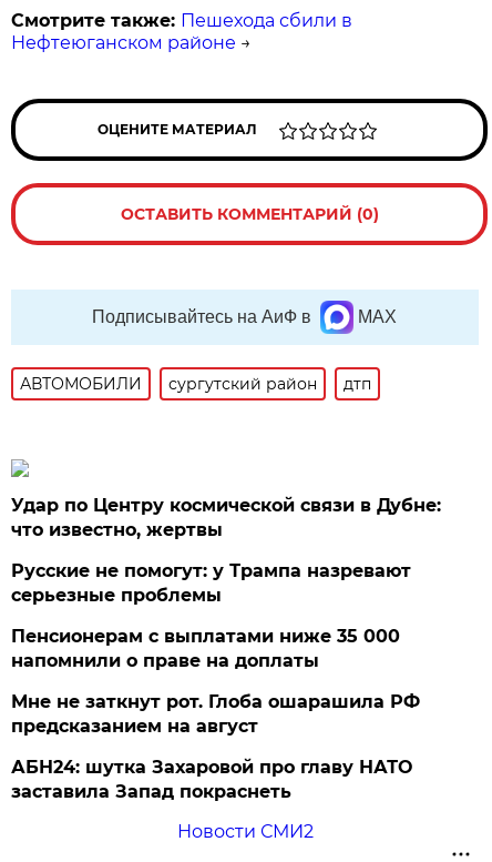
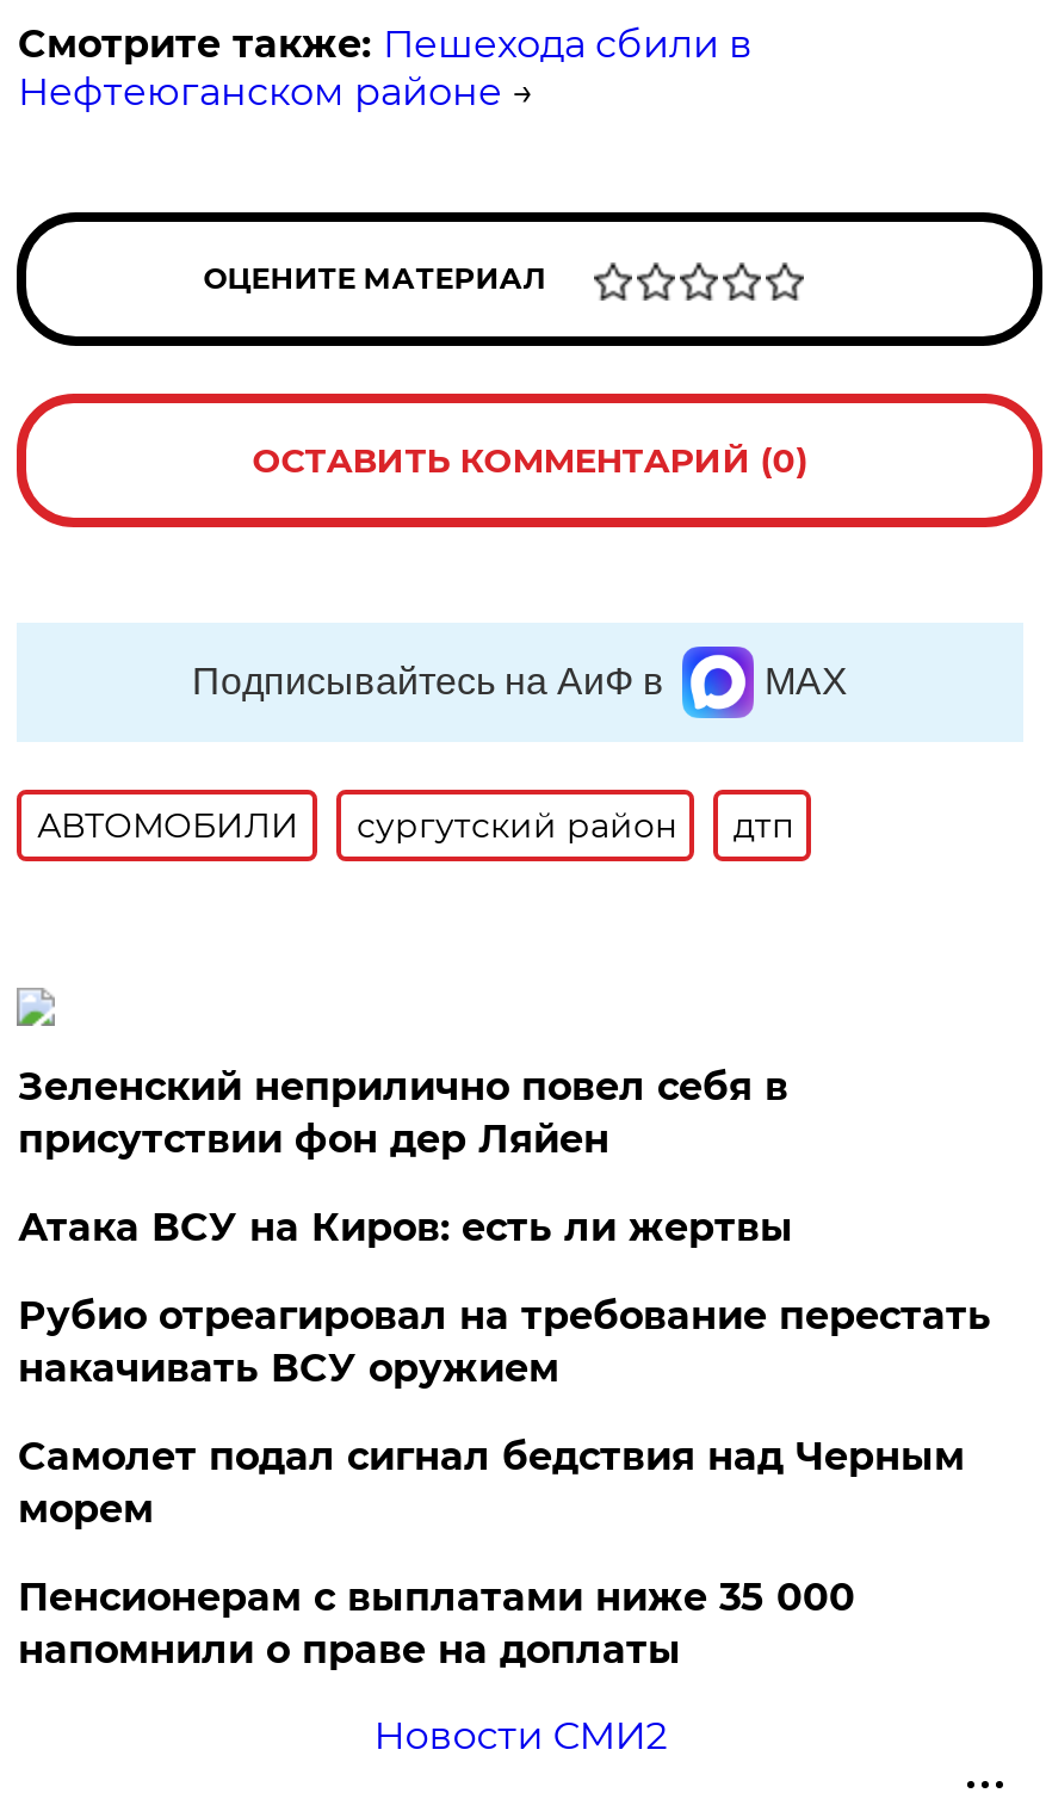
[12,495,441,606] Удар по Центру космической связи в Дубне: | что известно, жертвы | Русские не помогут: у Трампа назревают | серьезные проблемы -> [18,1064,991,1532] Зеленский неприлично повел cебя в | присутствии фон дер Ляйен | Атака ВСУ на Киров: есть ли жертвы | Рубио отреагировал на требование перестать | накачивать ВСУ оружием | Самолет подал сигнал бедствия над Черным | морем
moved [12,626,400,671] -> [18,1574,855,1672]: Пенсионерам с выплатами ниже 35 000 | напомнили о праве на доплаты
[12,691,420,802] Мне не заткнут рот. Глоба ошарашила РФ | предсказанием на август | АБН24: шутка Захаровой про главу НАТО | заставила Запад покраснеть -> none

